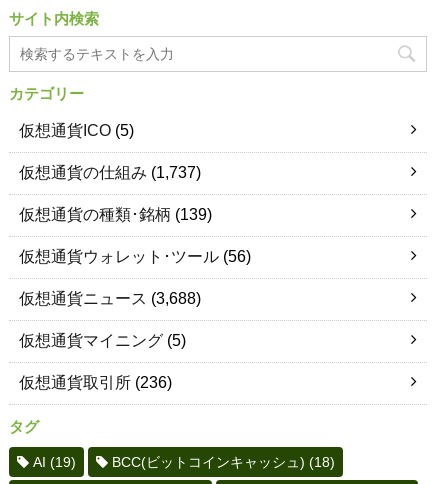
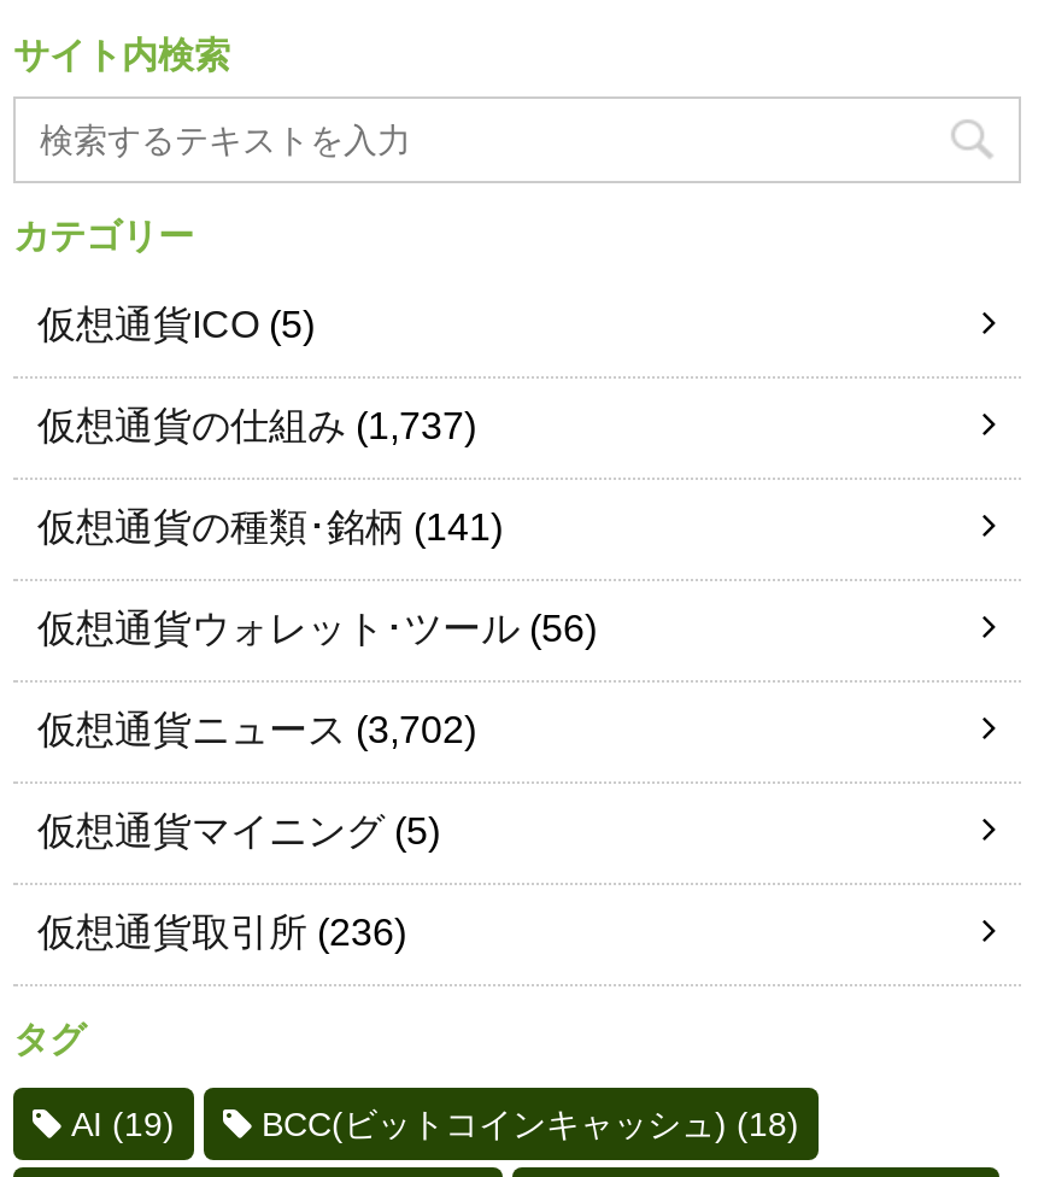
[19,206,212,223] 仮想通貨の種類･銘柄(139) -> [37,507,503,548] 仮想通貨の種類･銘柄(141)
[19,290,201,307] 仮想通貨ニュース(3,688) -> [37,710,476,751] 仮想通貨ニュース(3,702)

